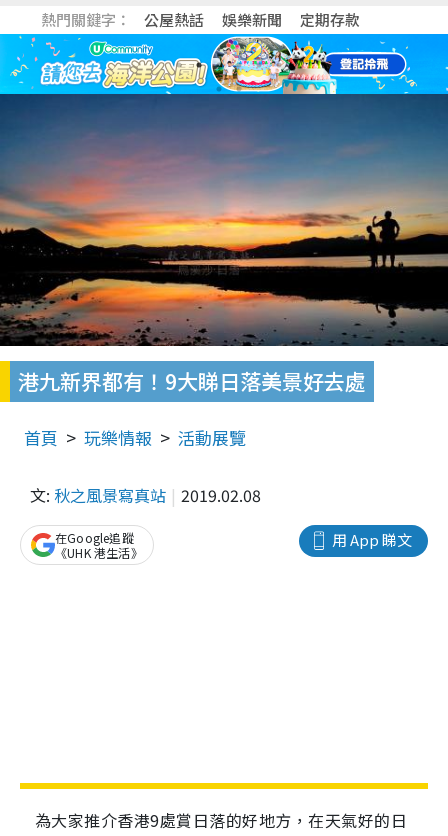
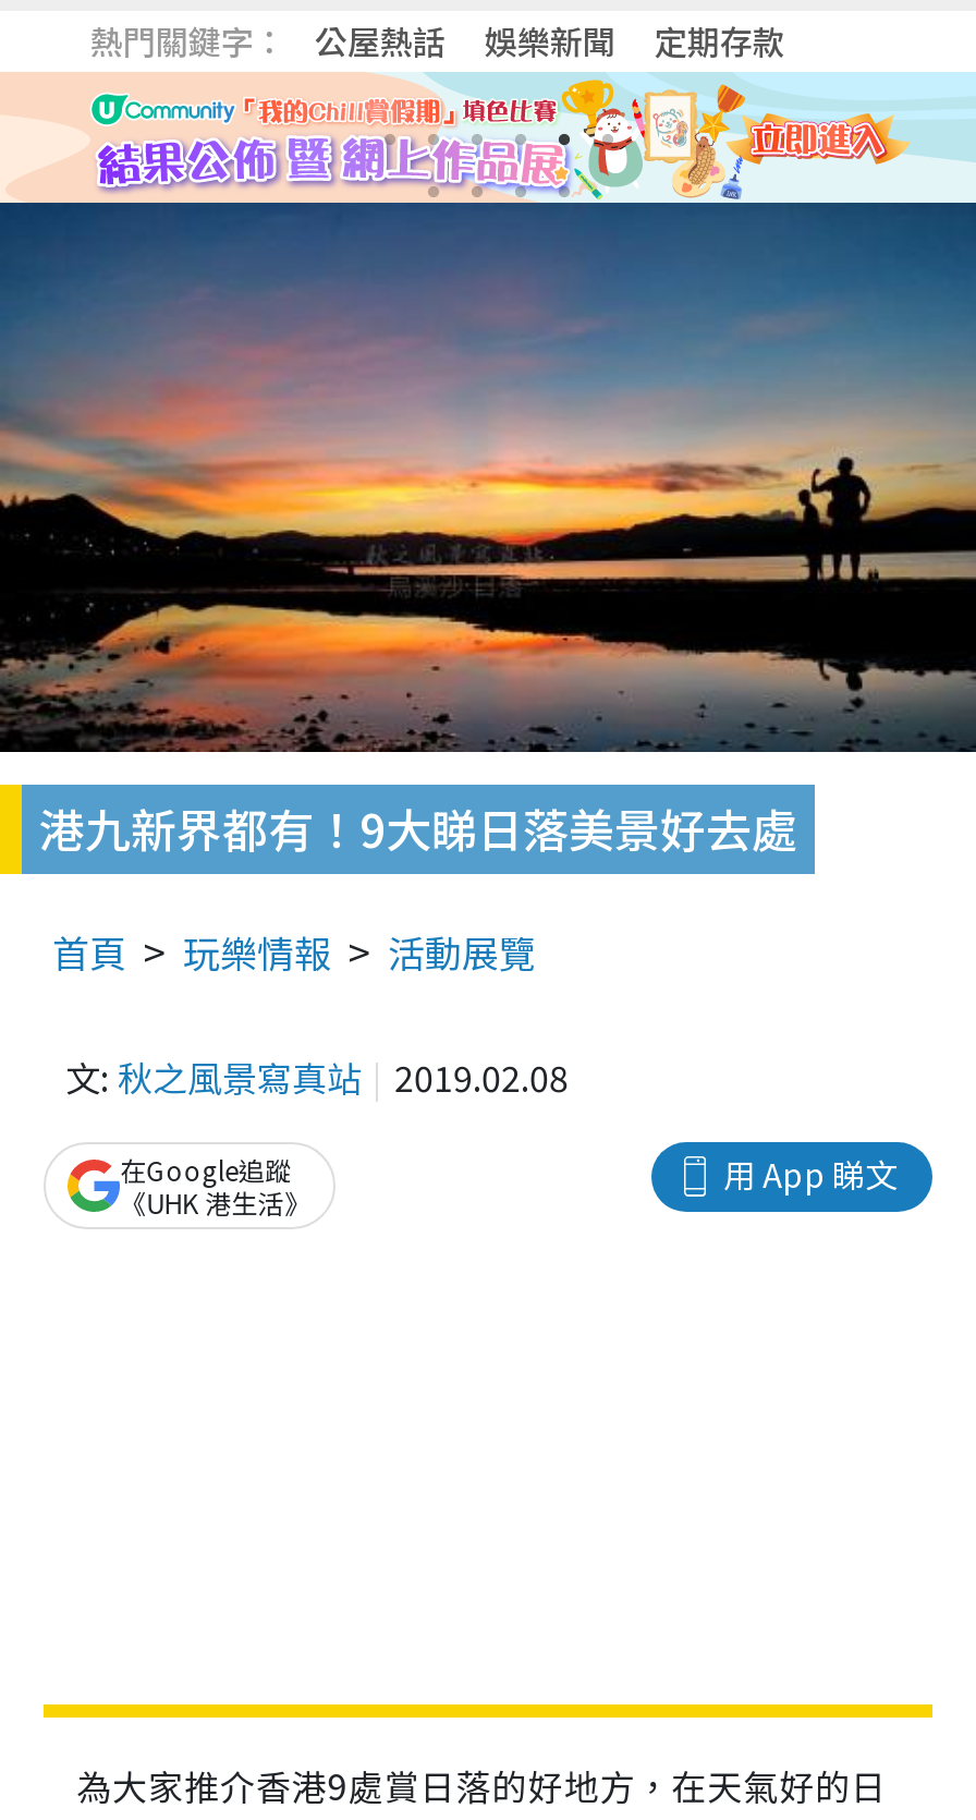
[3,33,445,95] [image] -> [7,72,969,205] [image]

